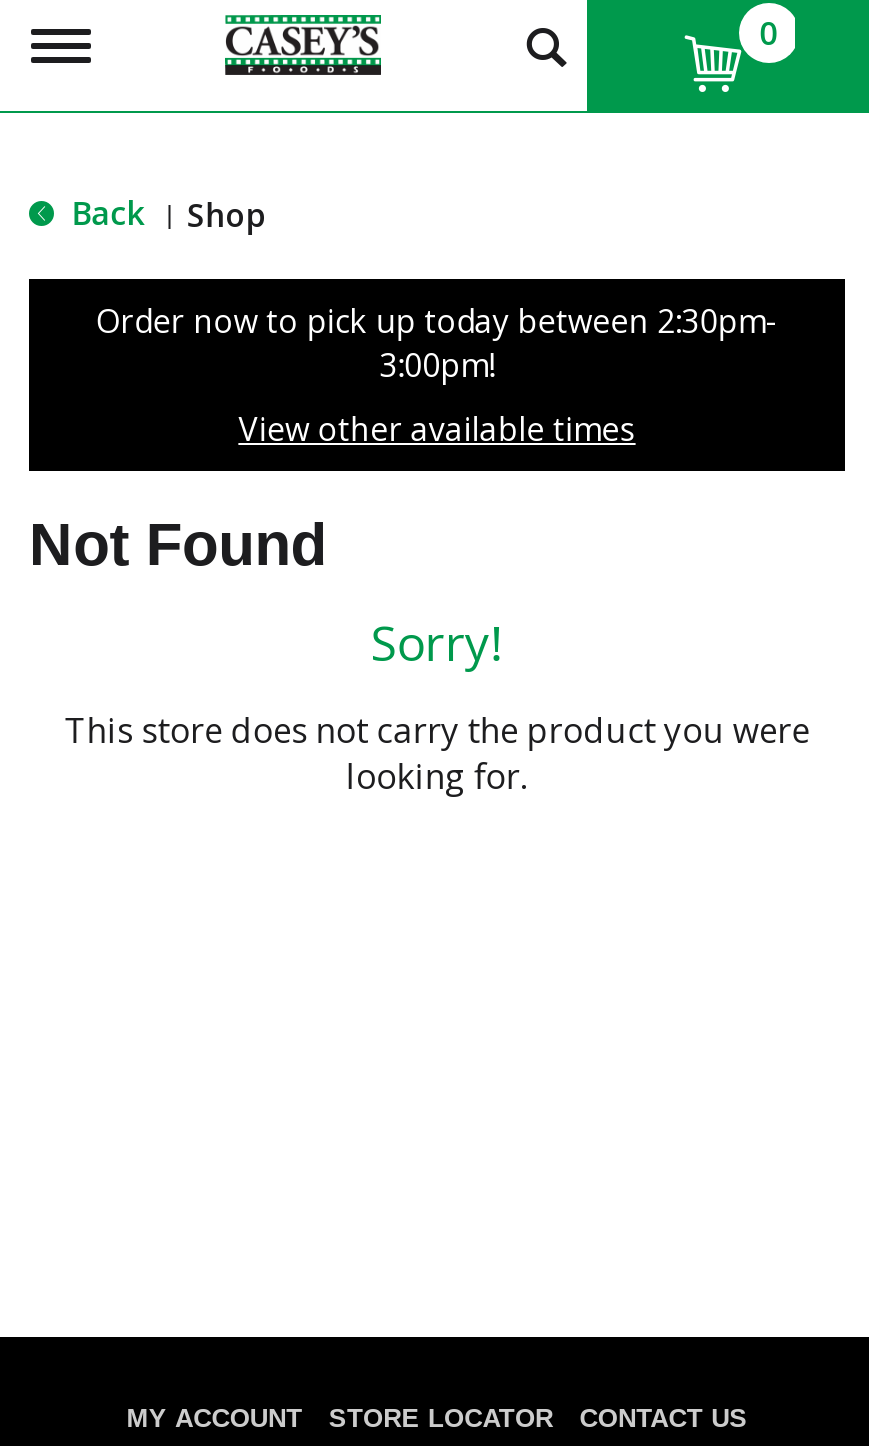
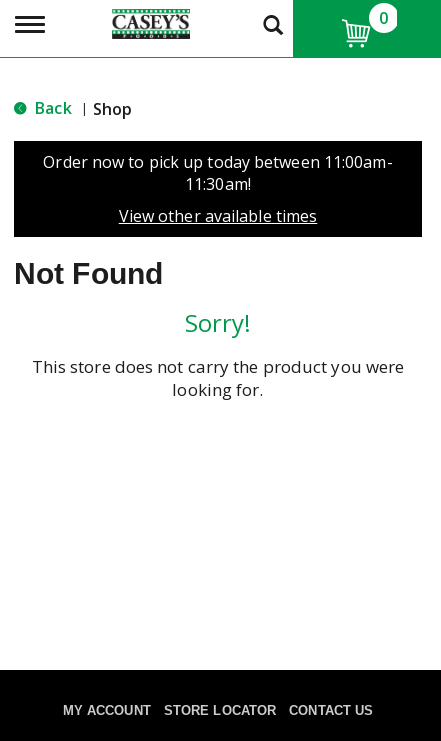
[96,299,778,387] Order now to pick up today between 2:30pm- | 3:00pm! -> [43,151,393,195] Order now to pick up today between 11:00am- | 11:30am!

